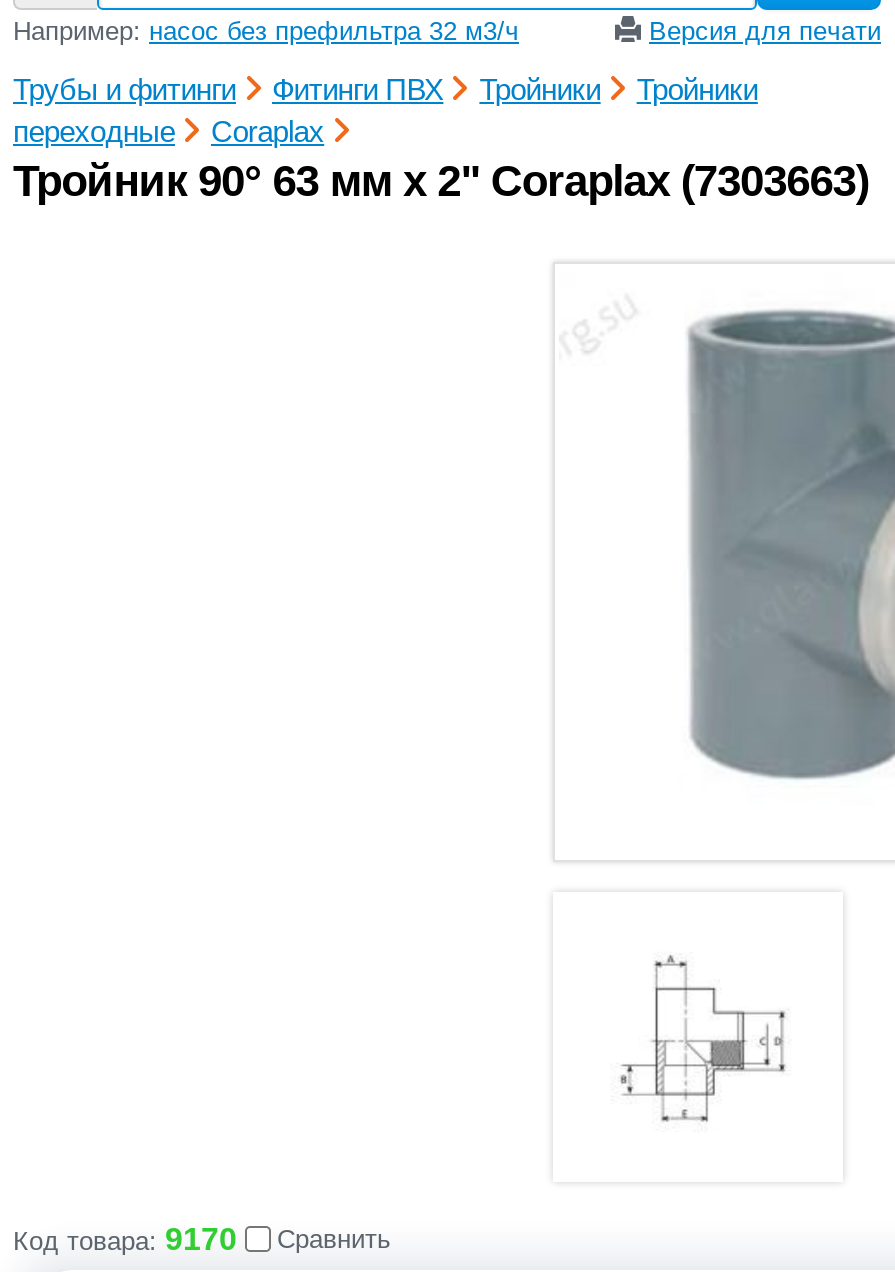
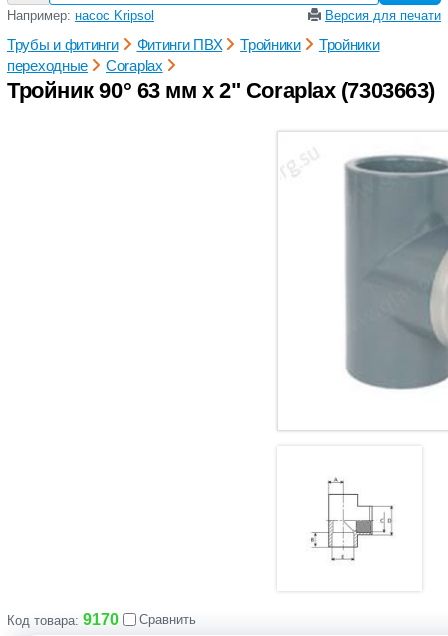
[13,16,519,46] Например: насос без префильтра 32 м3/ч -> [7,8,154,23] Например: насос Kripsol

